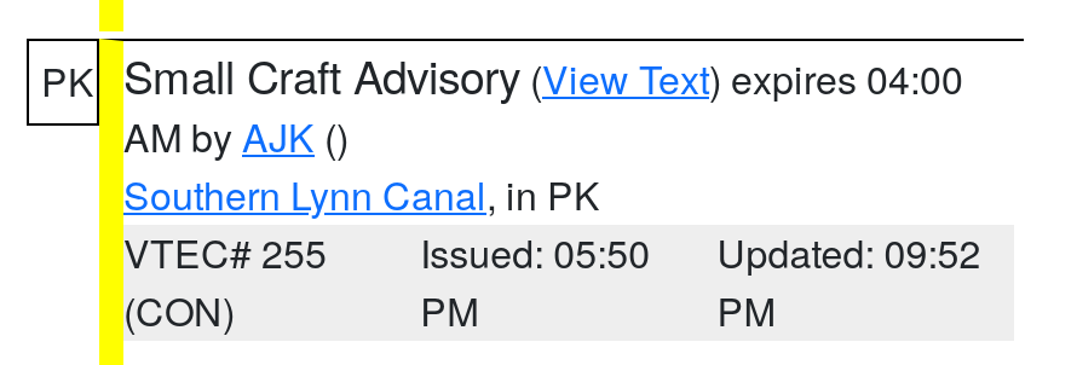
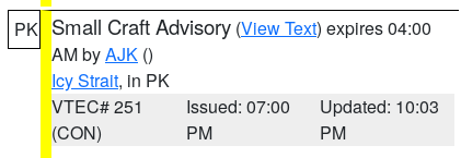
[123,167,600,280] Southern Lynn Canal, in PK | VTEC# 255 -> [51,68,170,119] Icy Strait, in PK | VTEC# 251
[420,225,650,280] Issued: 05:50 -> [186,94,290,119] Issued: 07:00
[717,225,981,280] Updated: 09:52 -> [320,94,439,119] Updated: 10:03

